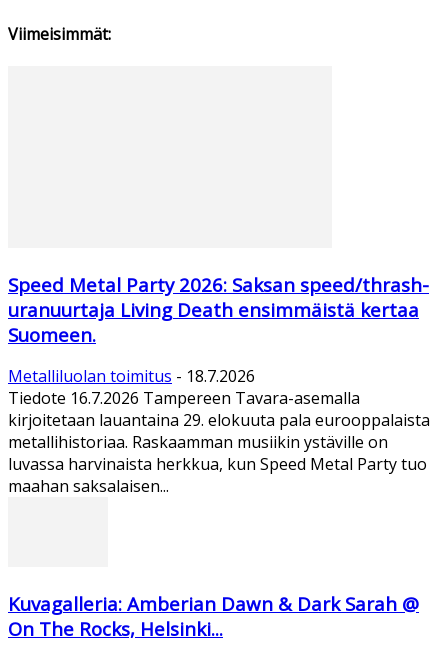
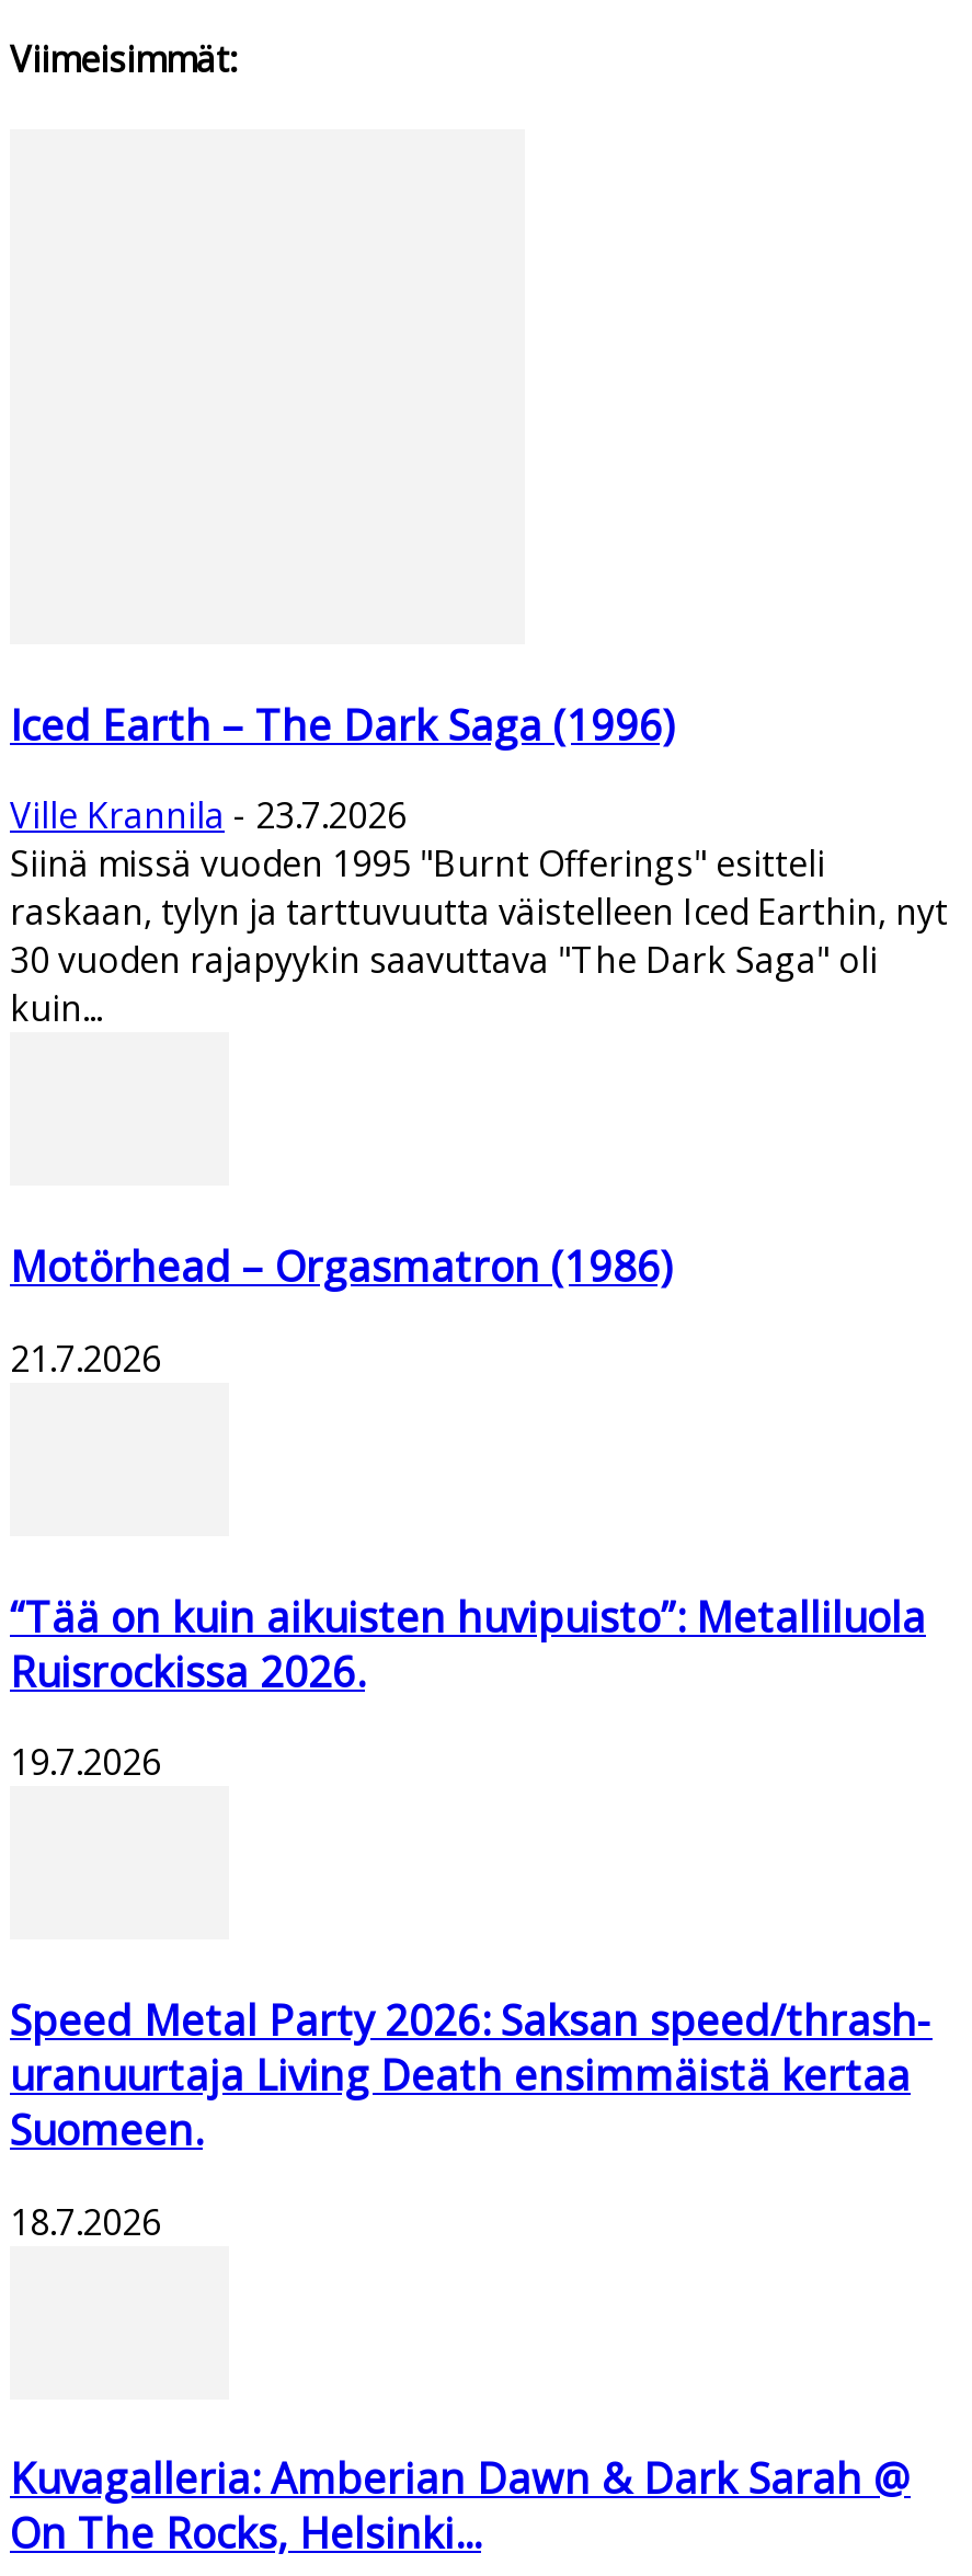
none -> [10,696,948,1033] Iced Earth – The Dark Saga (1996) | Ville Krannila - 23.7.2026 | Siinä missä vuoden 1995 "Burnt Offerings" esitteli | raskaan, tylyn ja tarttuvuutta väistelleen Iced Earthin, nyt | 30 vuoden rajapyykin saavuttava "The Dark Saga" oli | kuin...
none -> [10,1238,672,1382] Motörhead – Orgasmatron (1986) | 21.7.2026
none -> [10,1588,926,1786] “Tää on kuin aikuisten huvipuisto”: Metalliluola | Ruisrockissa 2026. | 19.7.2026
moved [8,272,429,347] -> [10,1992,933,2156]: Speed Metal Party 2026: Saksan speed/thrash- | uranuurtaja Living Death ensimmäistä kertaa | Suomeen.
[8,365,430,497] Metalliluolan toimitus - 18.7.2026 | Tiedote 16.7.2026 Tampereen Tavara-asemalla | kirjoitetaan lauantaina 29. elokuuta pala eurooppalaista | metallihistoriaa. Raskaamman musiikin ystäville on | luvassa harvinaista herkkua, kun Speed Metal Party tuo | maahan saksalaisen... -> [10,2197,161,2246] 18.7.2026

